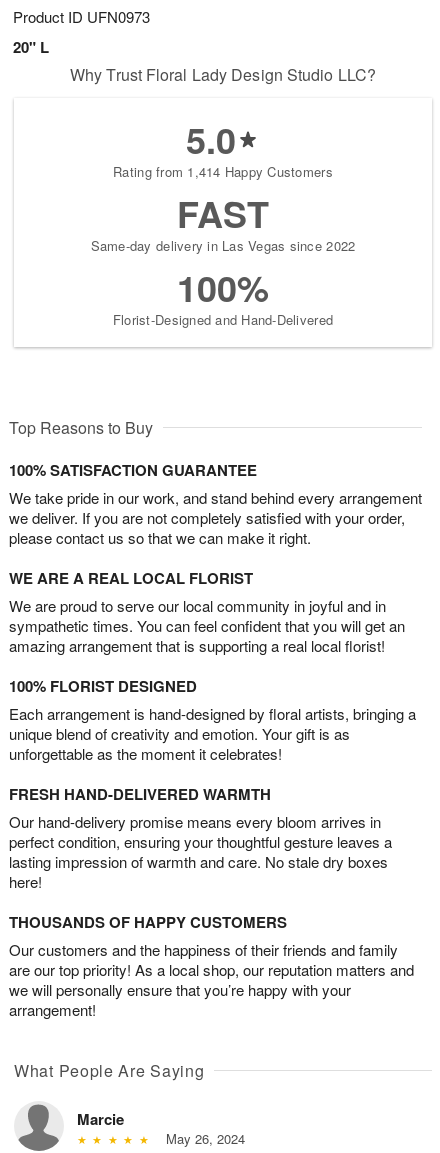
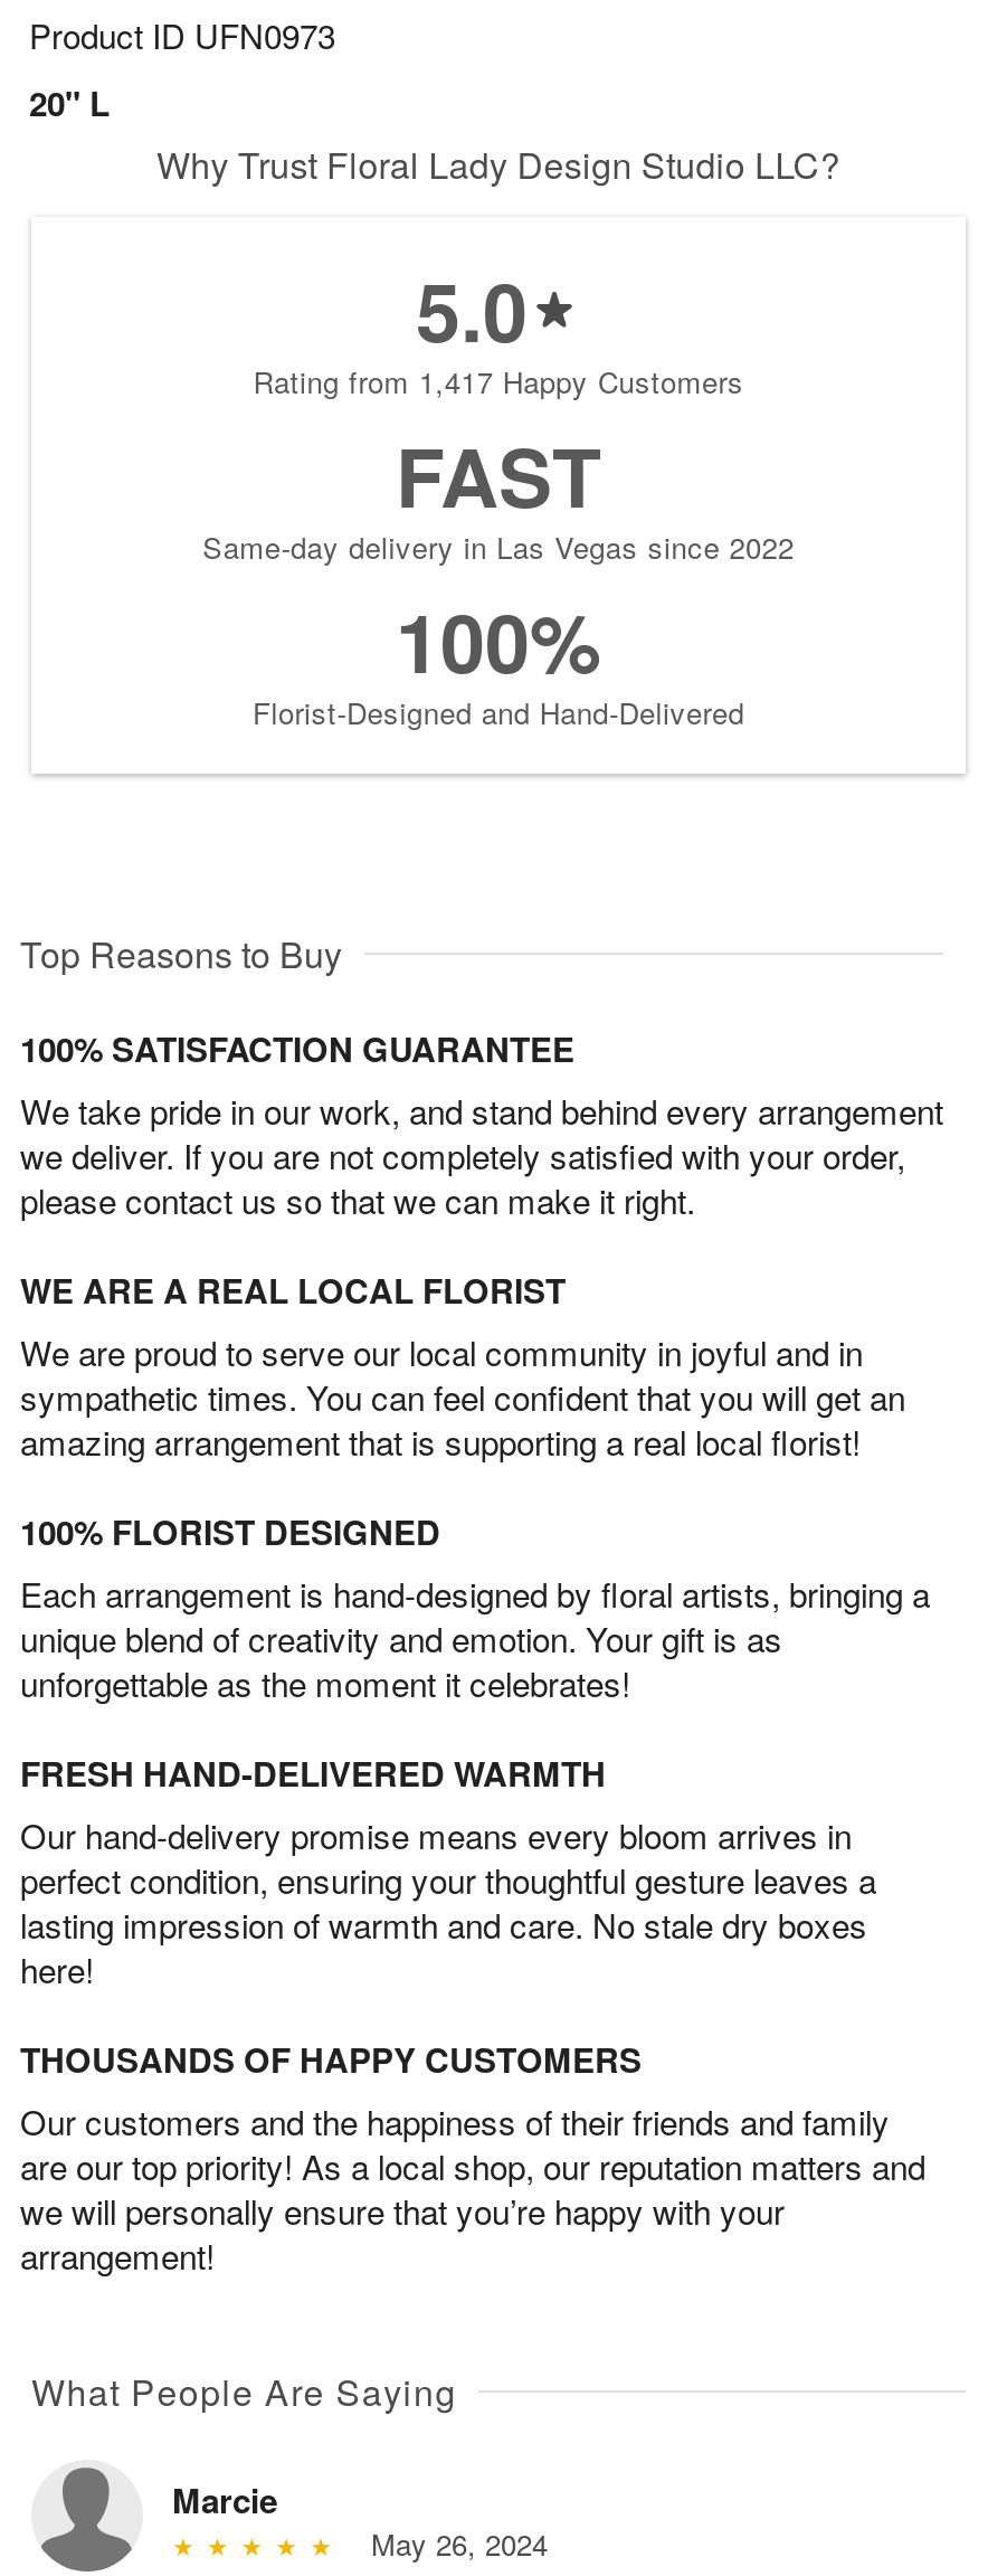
[113,162,333,181] Rating from 1,414 Happy Customers -> [253,361,744,403] Rating from 1,417 Happy Customers

